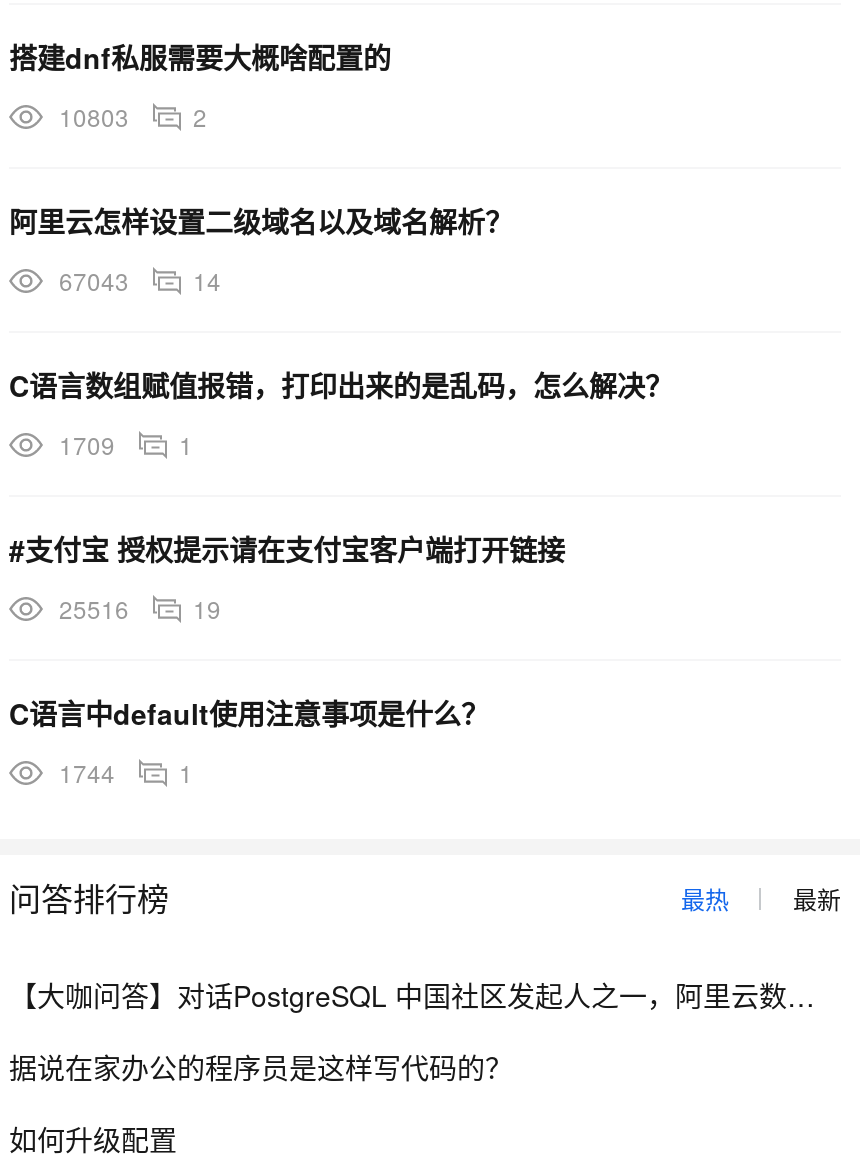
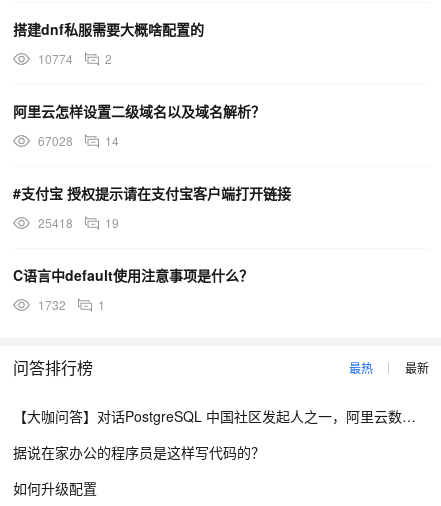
[59,99,207,133] 10803 2 -> [38,50,112,67] 10774 2
[59,263,221,297] 67043 14 -> [38,132,119,149] 67028 14
[9,365,673,461] C语言数组赋值报错，打印出来的是乱码，怎么解决？ | 1709 | 1 -> none
[59,591,221,625] 25516 19 -> [38,214,119,231] 25418 19
[59,755,193,789] 1744 1 -> [38,296,105,313] 1732 1

